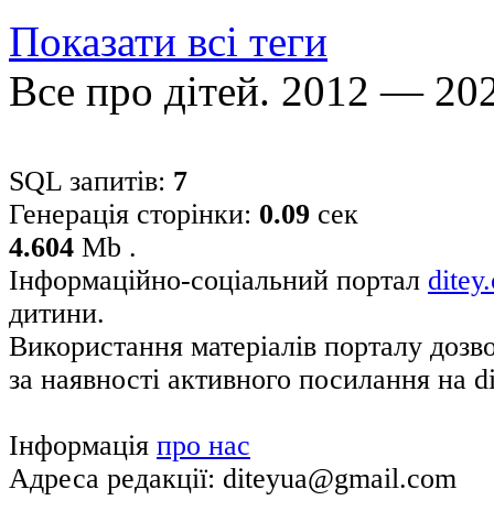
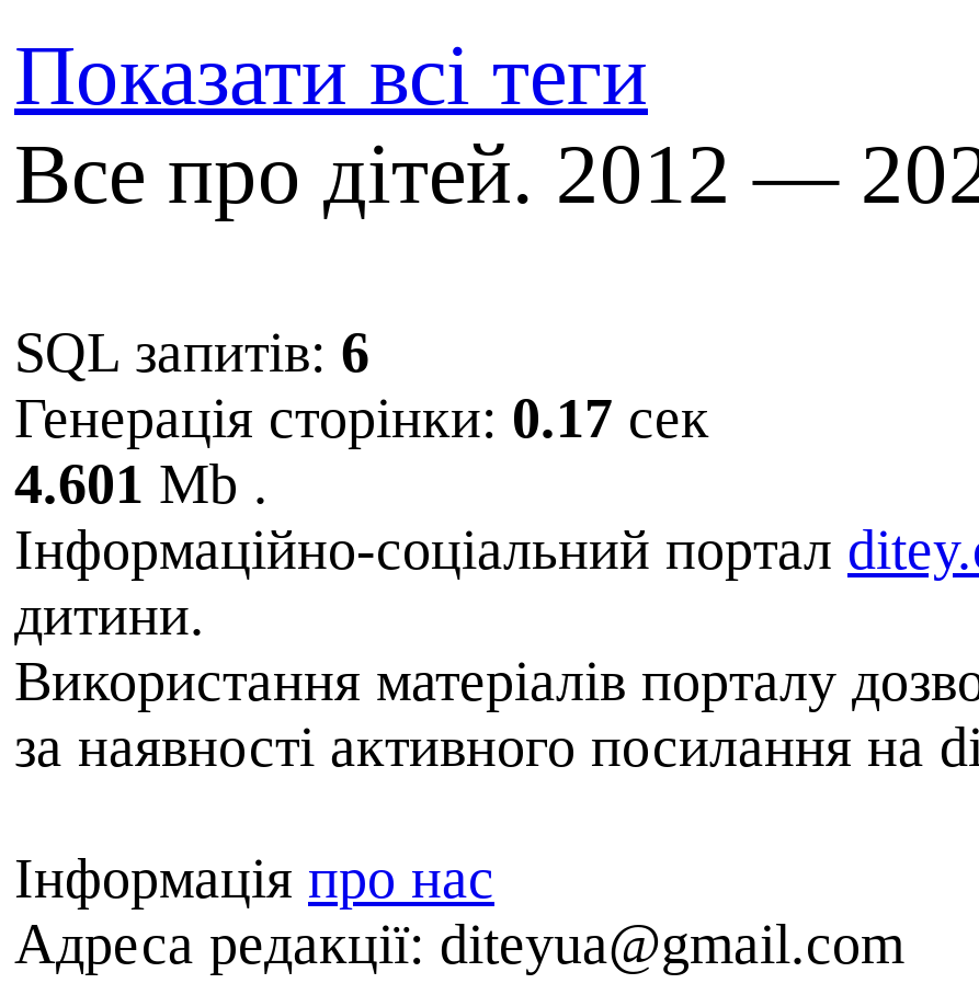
[9,165,187,197] SQL запитів: 7 -> [14,321,369,384] SQL запитів: 6
[9,198,358,230] Генерація сторінки: 0.09 сек -> [14,386,709,450] Генерація сторінки: 0.17 сек
[9,231,137,263] 4.604 Mb . -> [14,452,269,516] 4.601 Mb .

